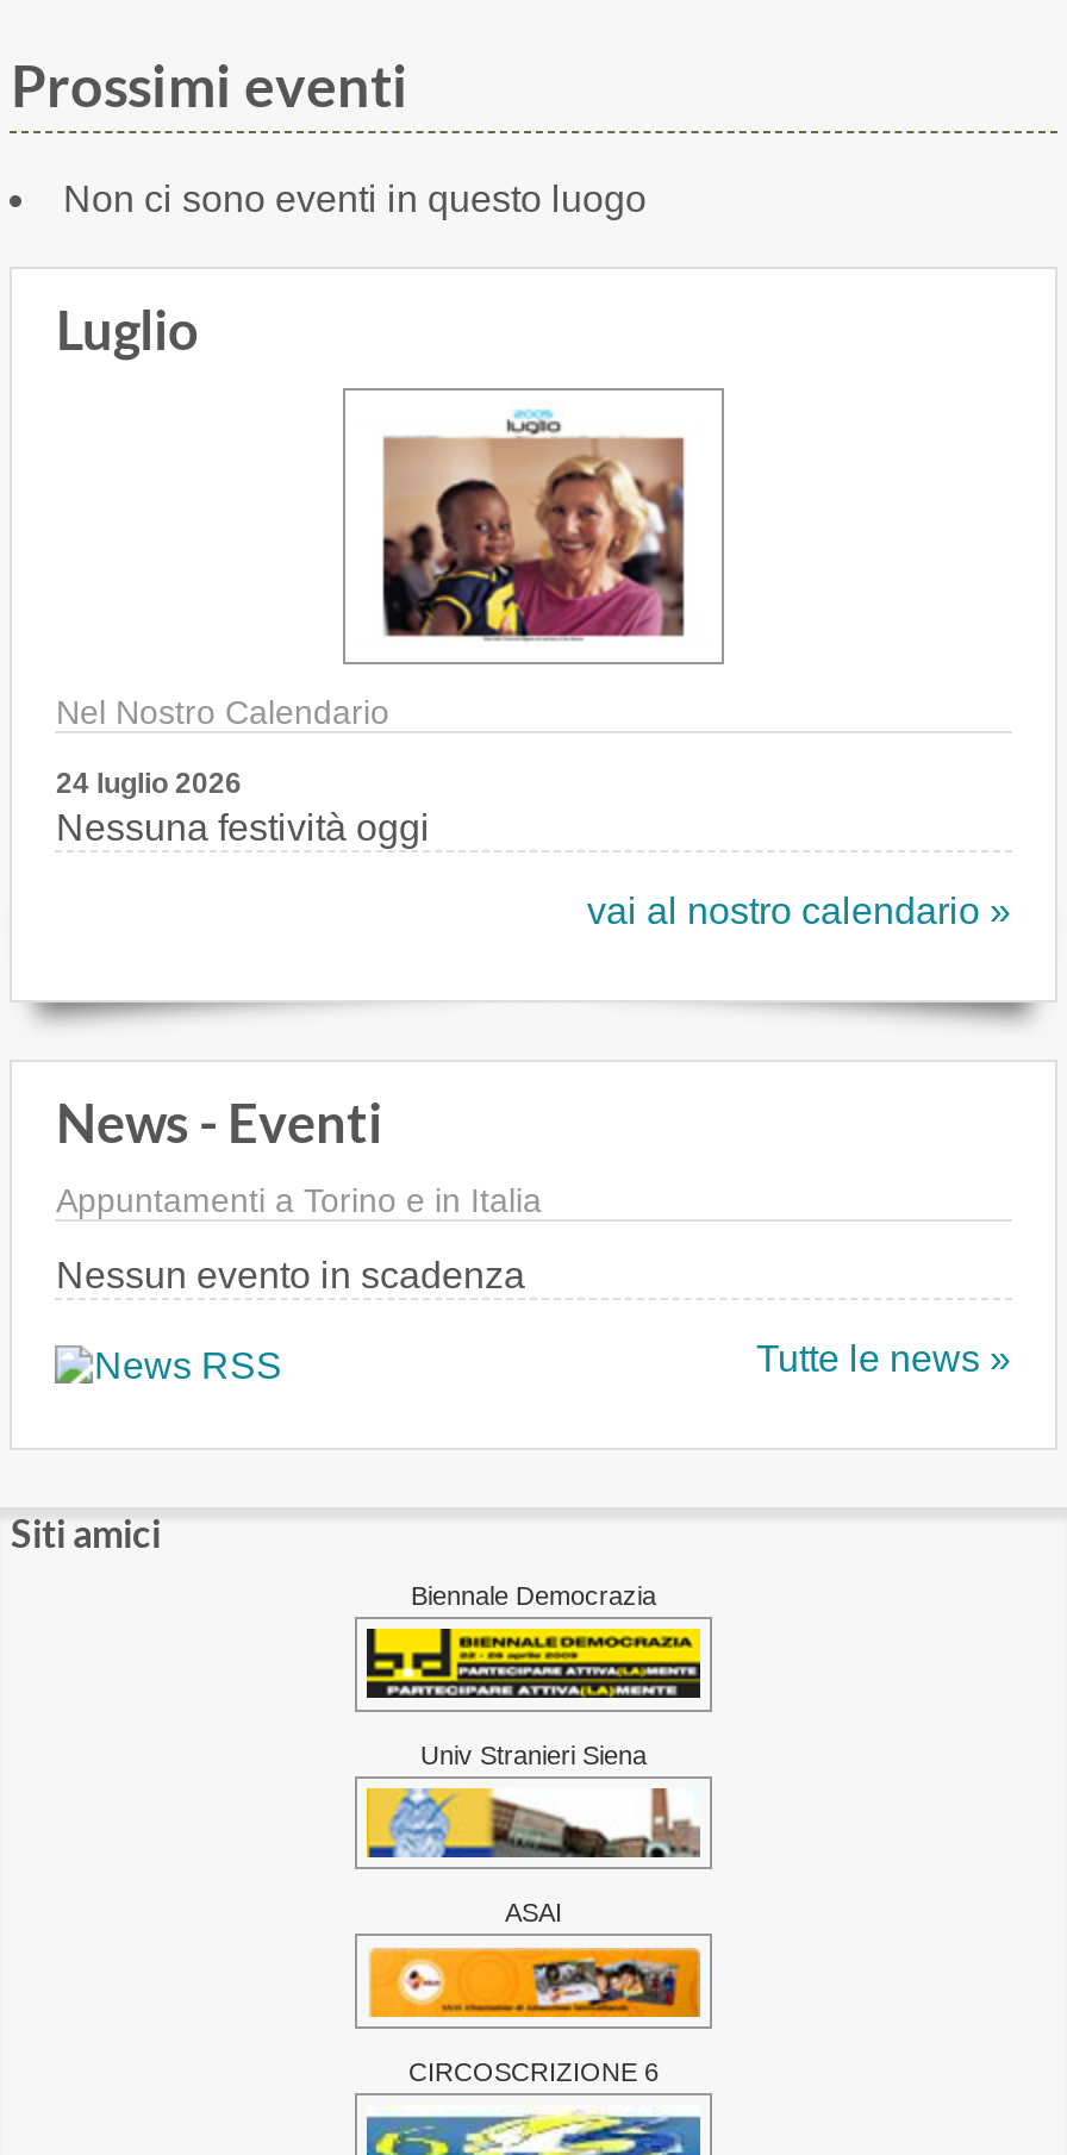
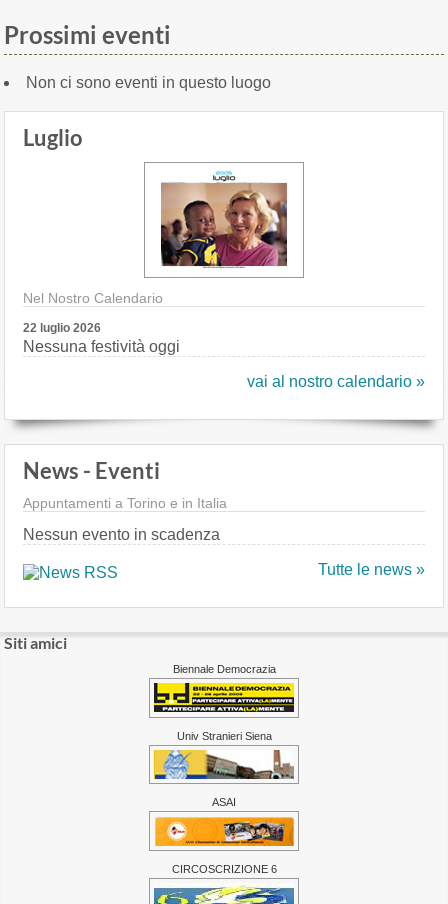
[56,767,242,800] 24 luglio 2026 -> [23,321,101,335] 22 luglio 2026

